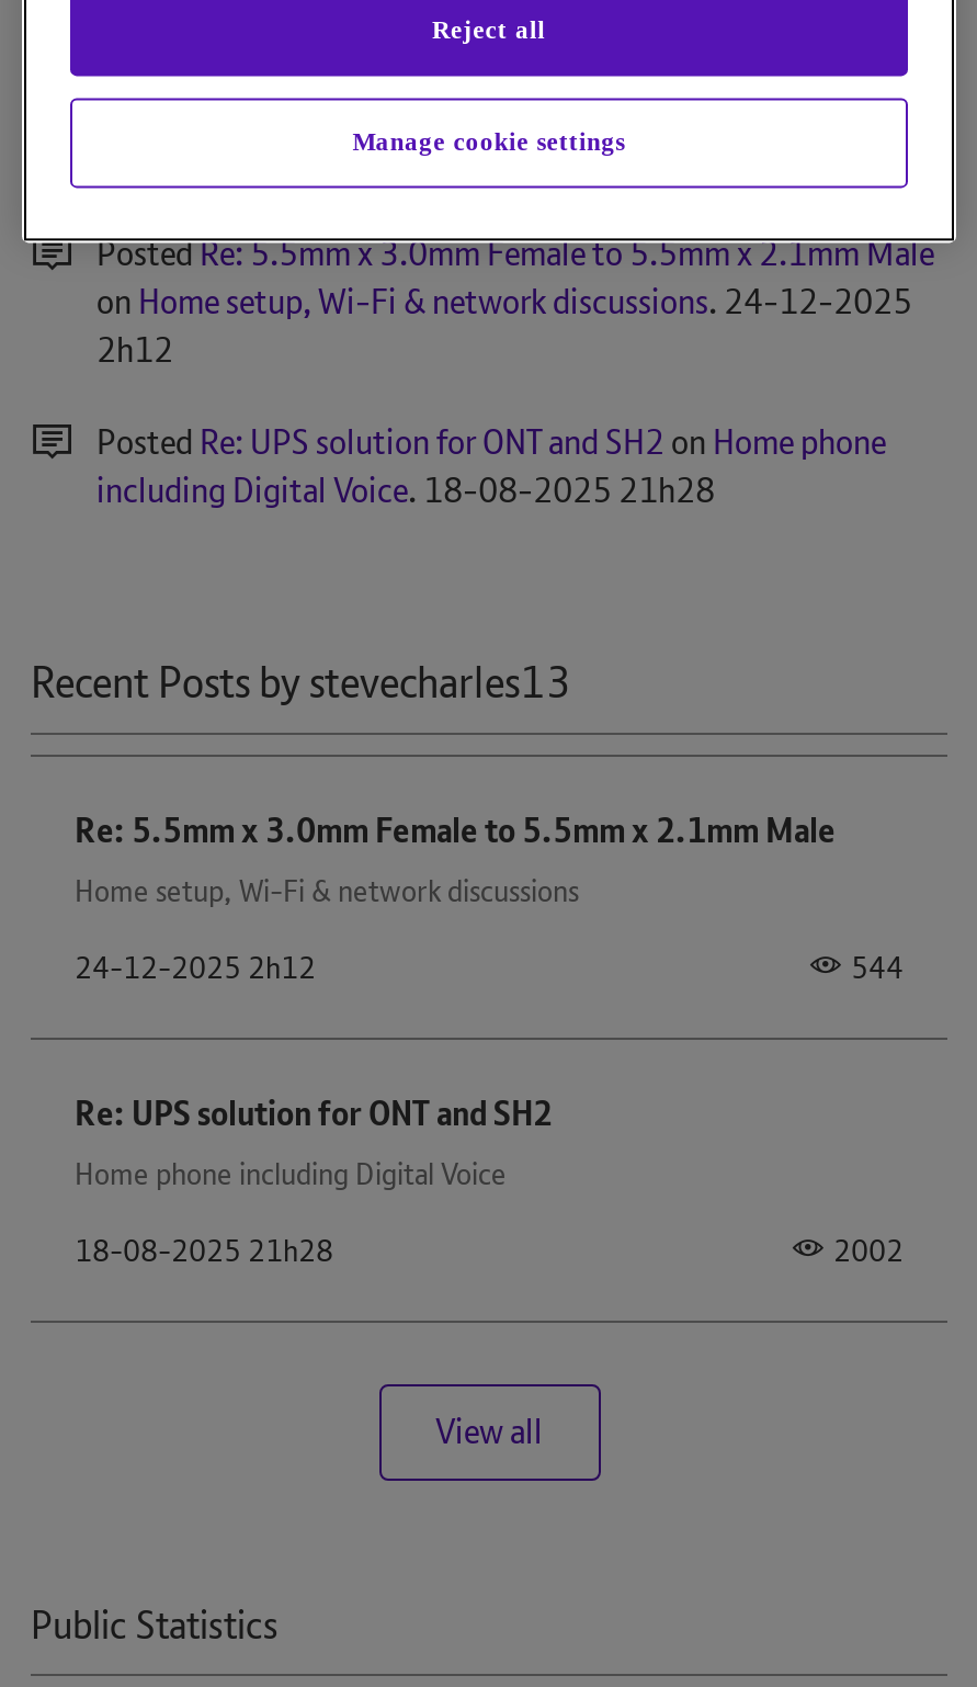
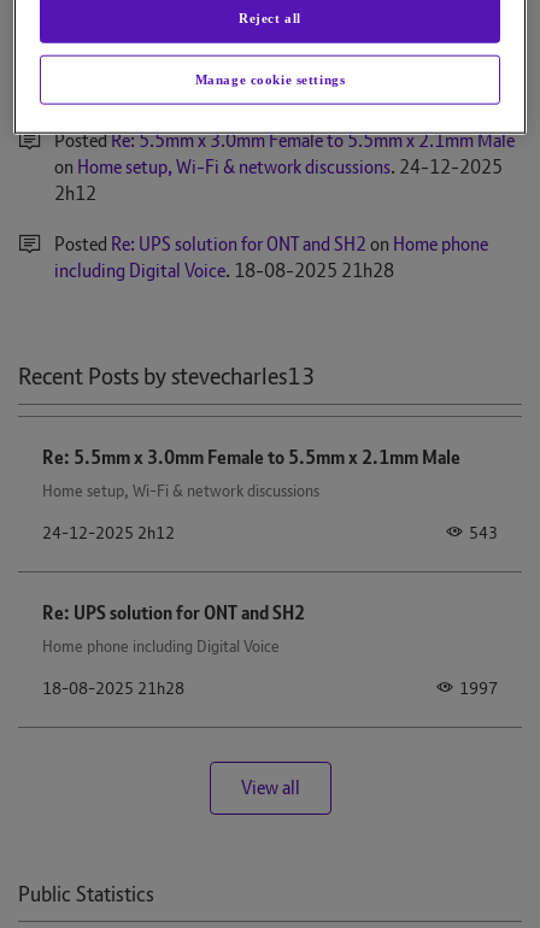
[844,948,904,987] 544 -> [465,522,498,544] 543
[827,1231,904,1270] 2002 -> [456,677,498,699] 1997

